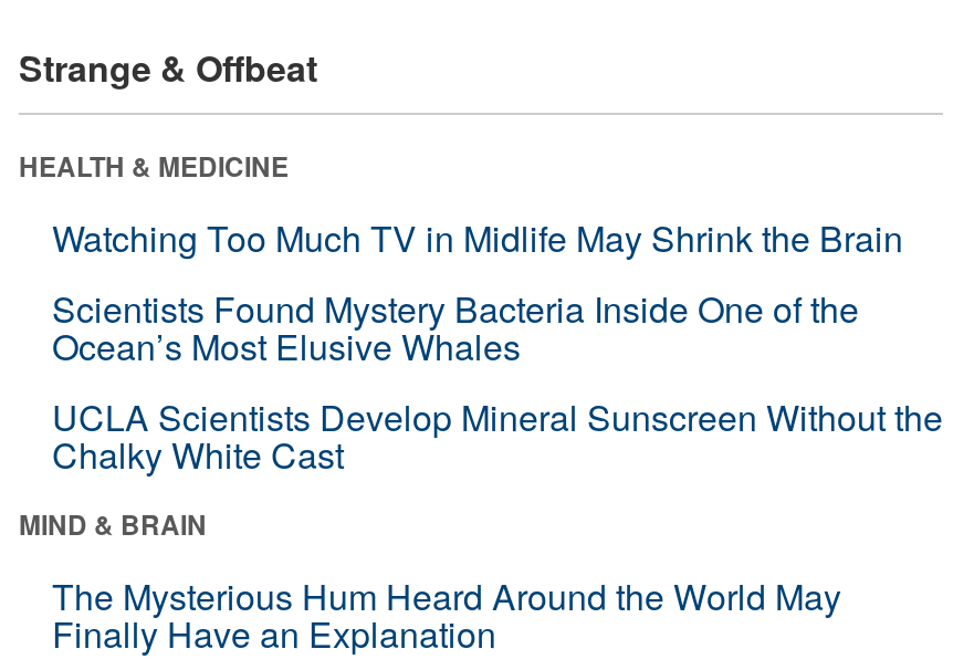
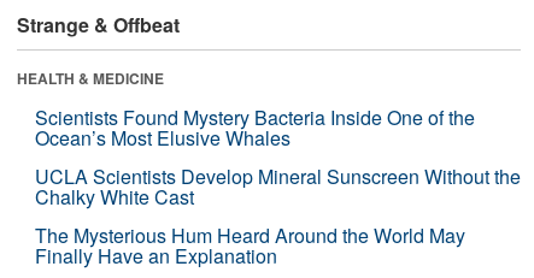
[52,212,903,263] Watching Too Much TV in Midlife May Shrink the Brain -> none
[19,504,207,544] MIND & BRAIN -> none

